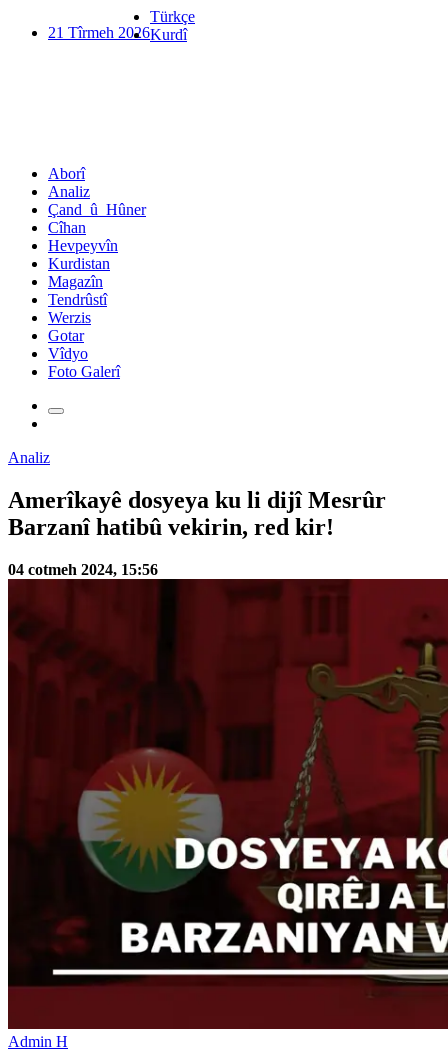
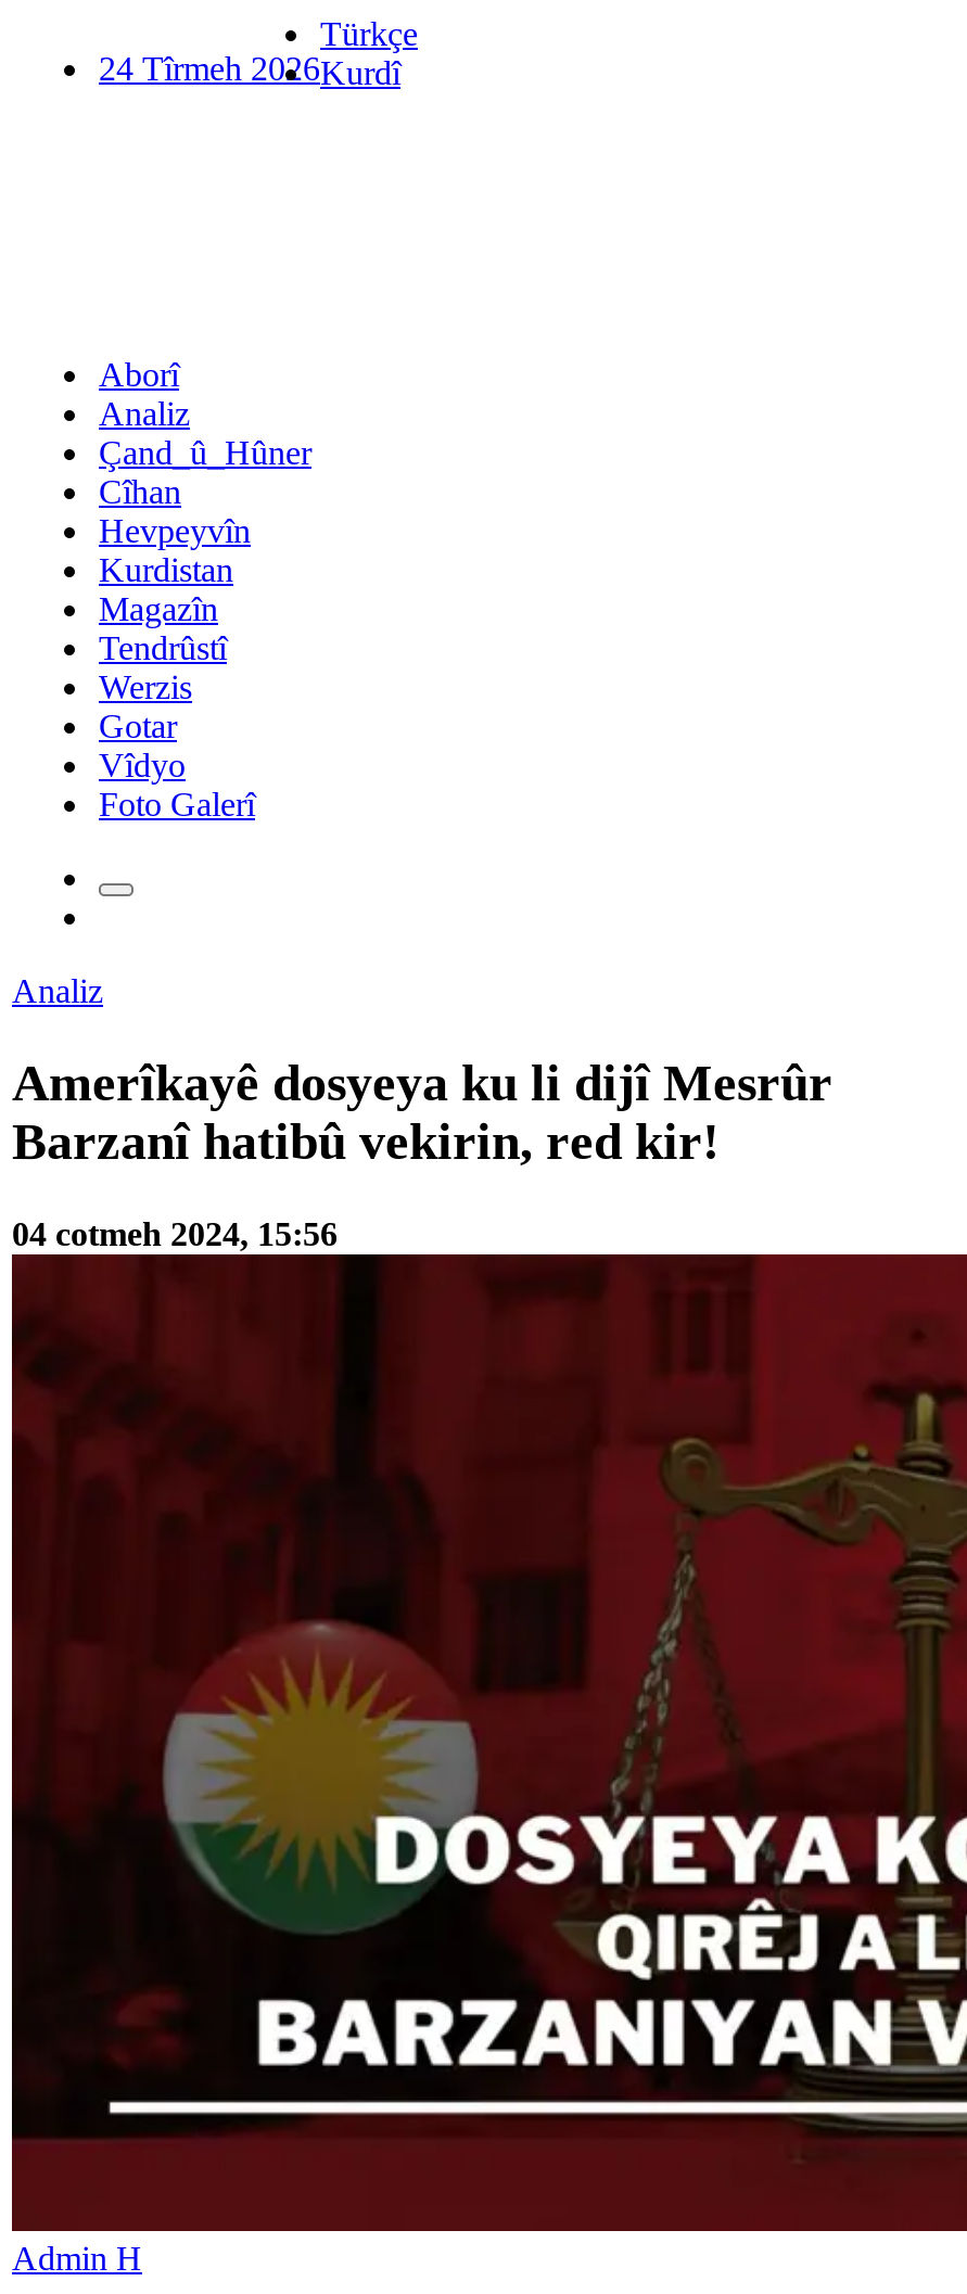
[48,24,187,43] 21 Tîrmeh 2026 Kurdî -> [99,50,400,91] 24 Tîrmeh 2026 Kurdî

